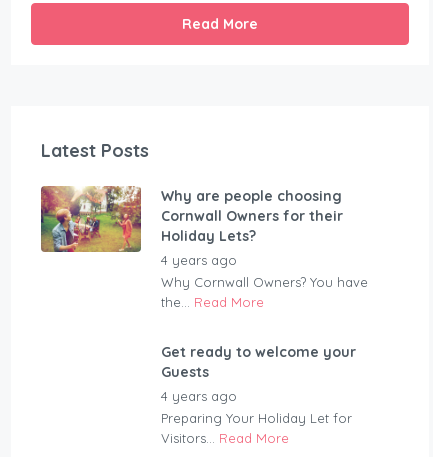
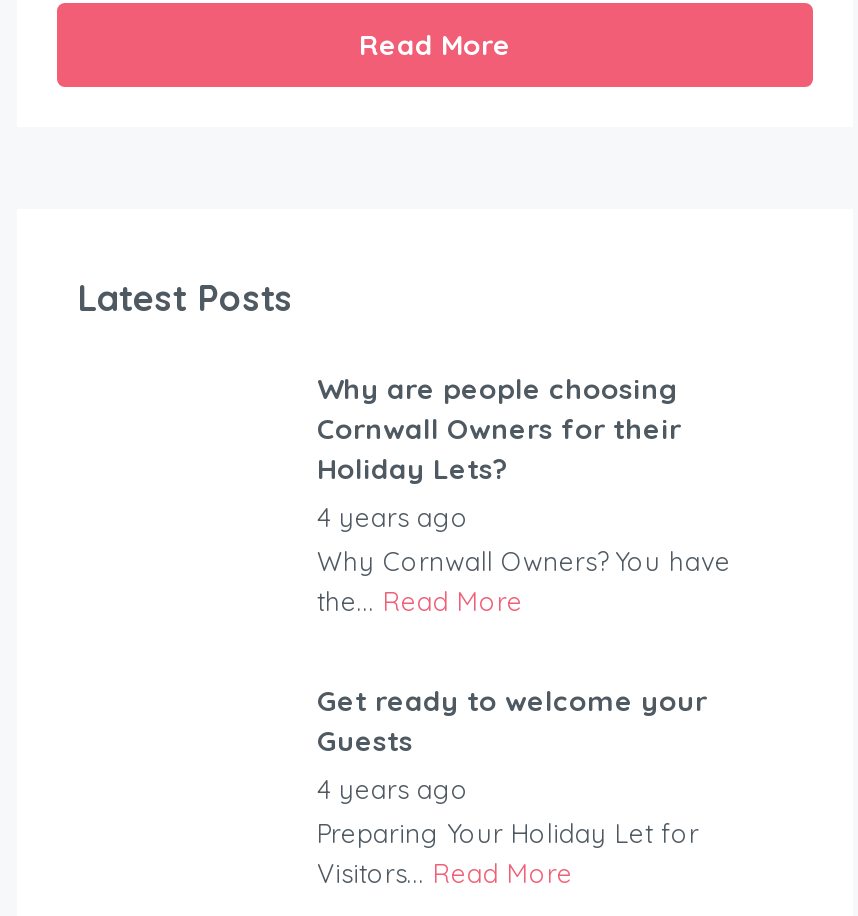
[40,185,142,253] [image] -> none

